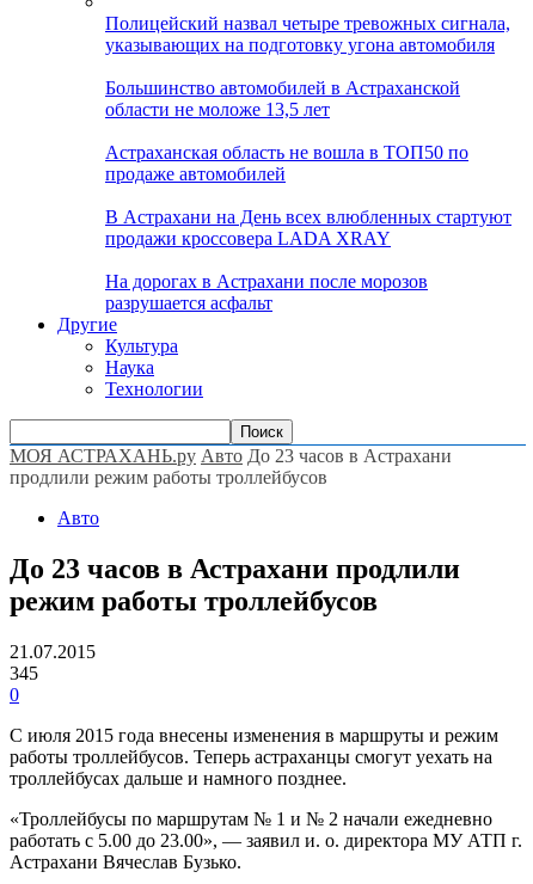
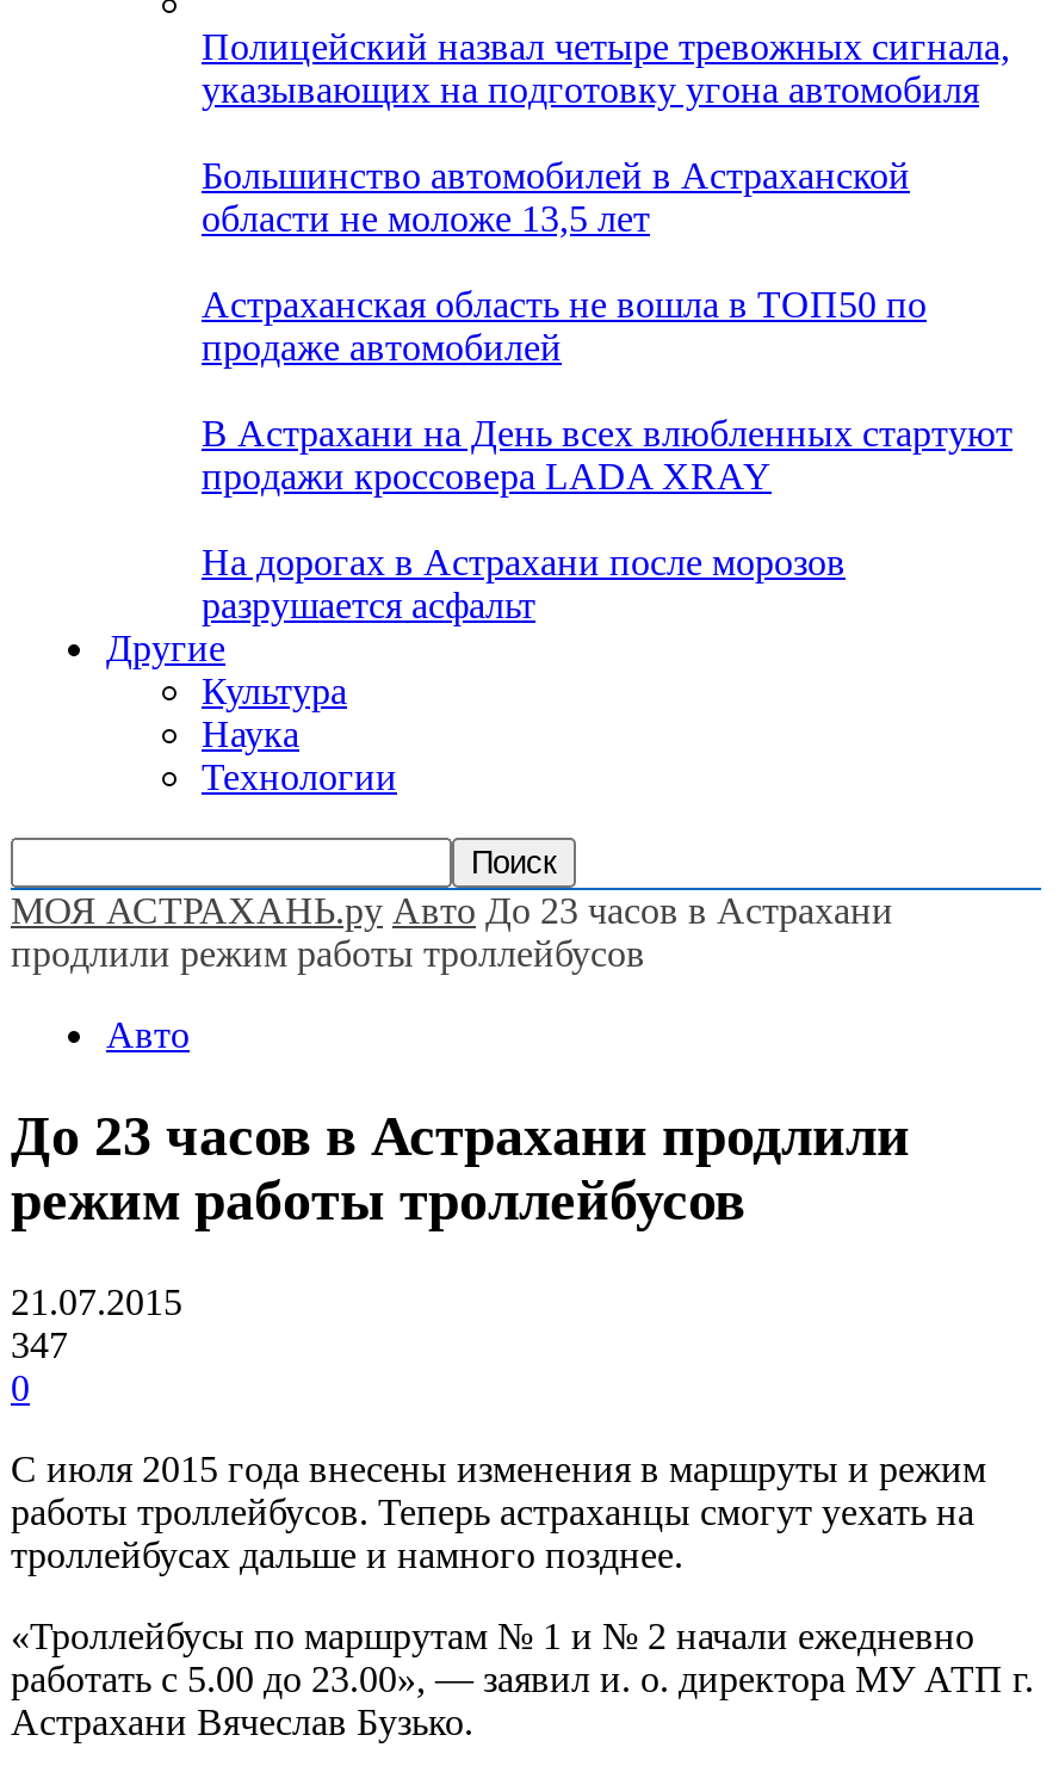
[10,663,38,683] 345 -> [11,1324,68,1365] 347

